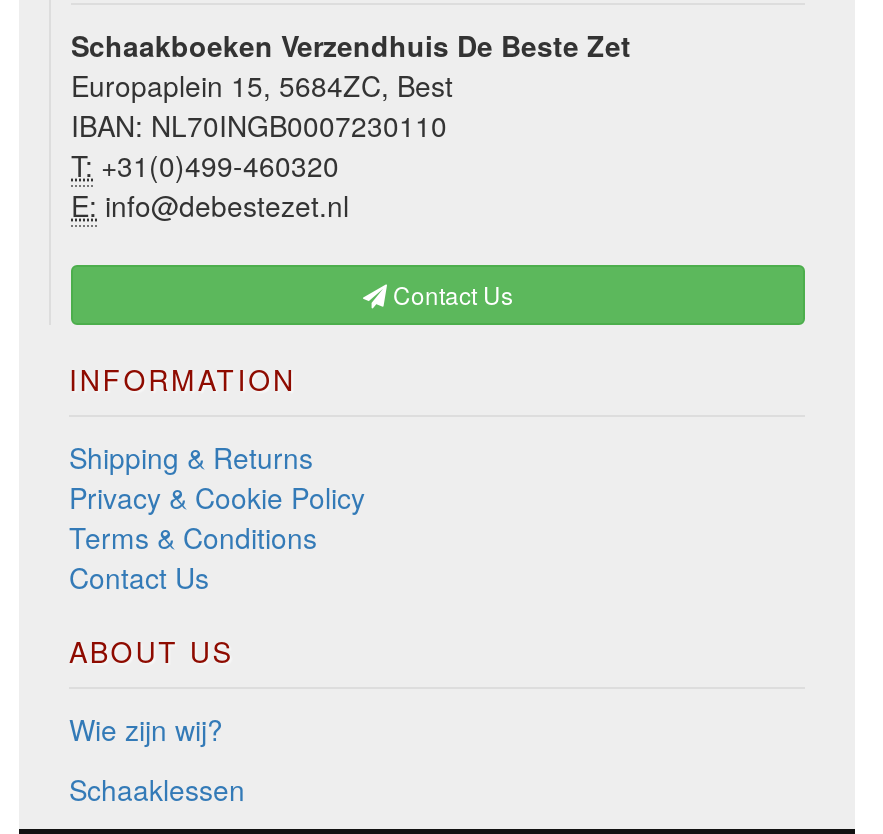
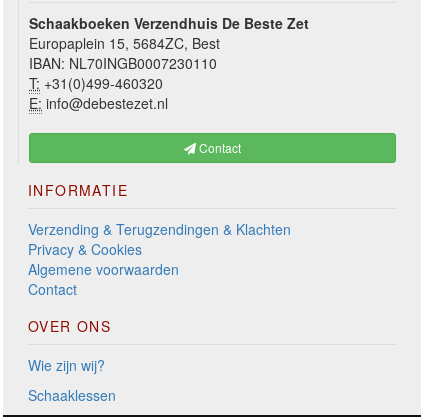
[387,276,513,310] Contact Us -> [196,139,241,156] Contact
[69,358,296,398] INFORMATION -> [28,180,128,200] INFORMATIE
[69,436,365,596] Shipping & Returns | Privacy & Cookie Policy | Terms & Conditions | Contact Us -> [28,219,291,299] Verzending & Terugzendingen & Klachten | Privacy & Cookies | Algemene voorwaarden | Contact
[69,630,233,670] ABOUT US -> [28,316,111,336] OVER ONS

